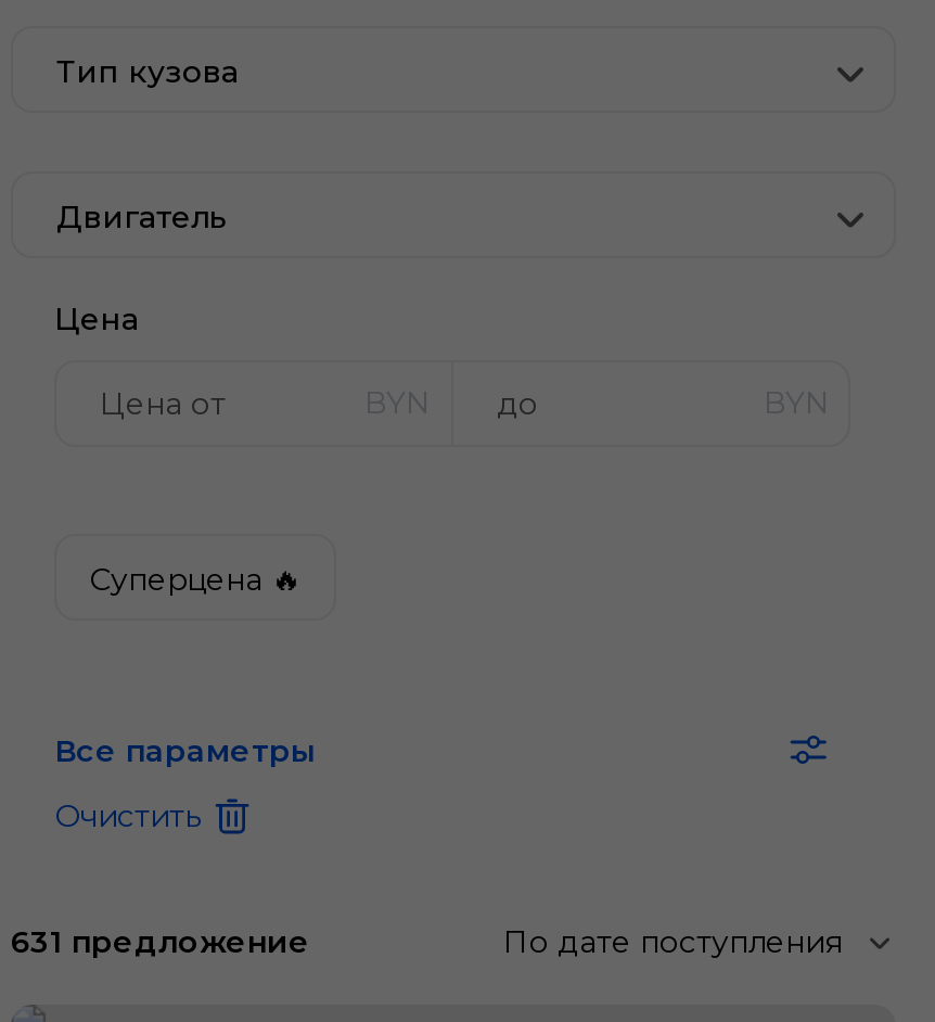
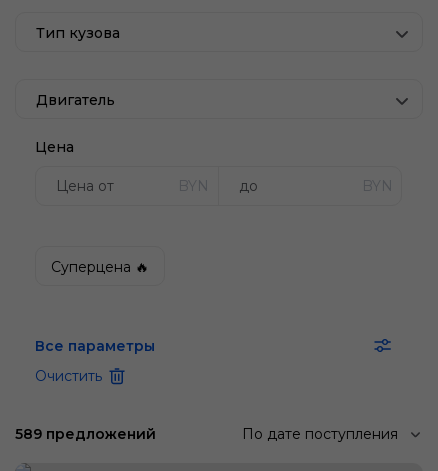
[11,922,310,961] 631 предложение -> [15,425,156,443] 589 предложений

